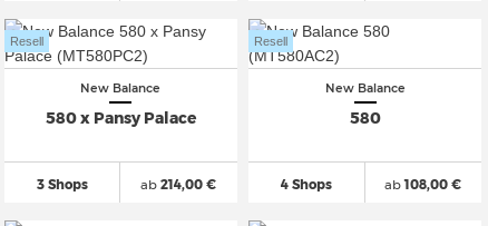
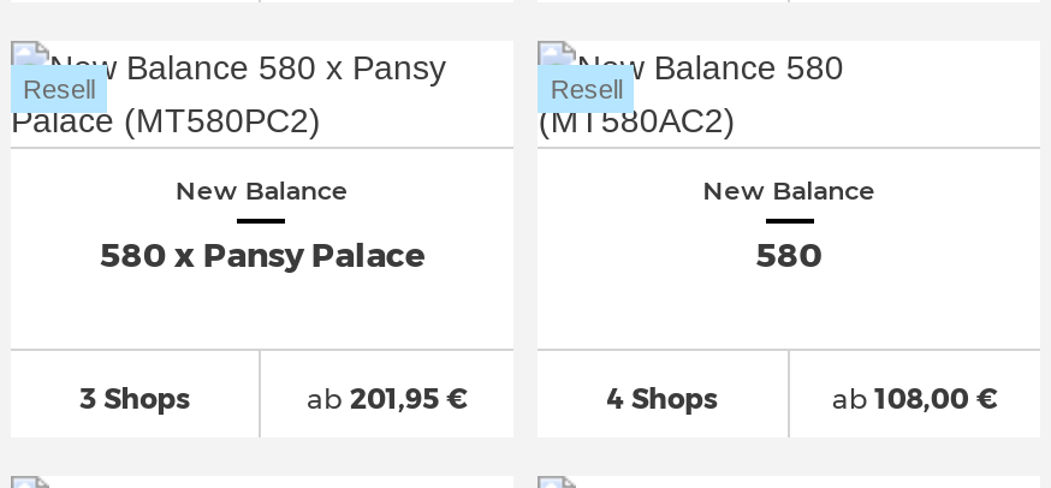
[141,177,217,192] ab 214,00 € -> [307,381,468,415] ab 201,95 €

